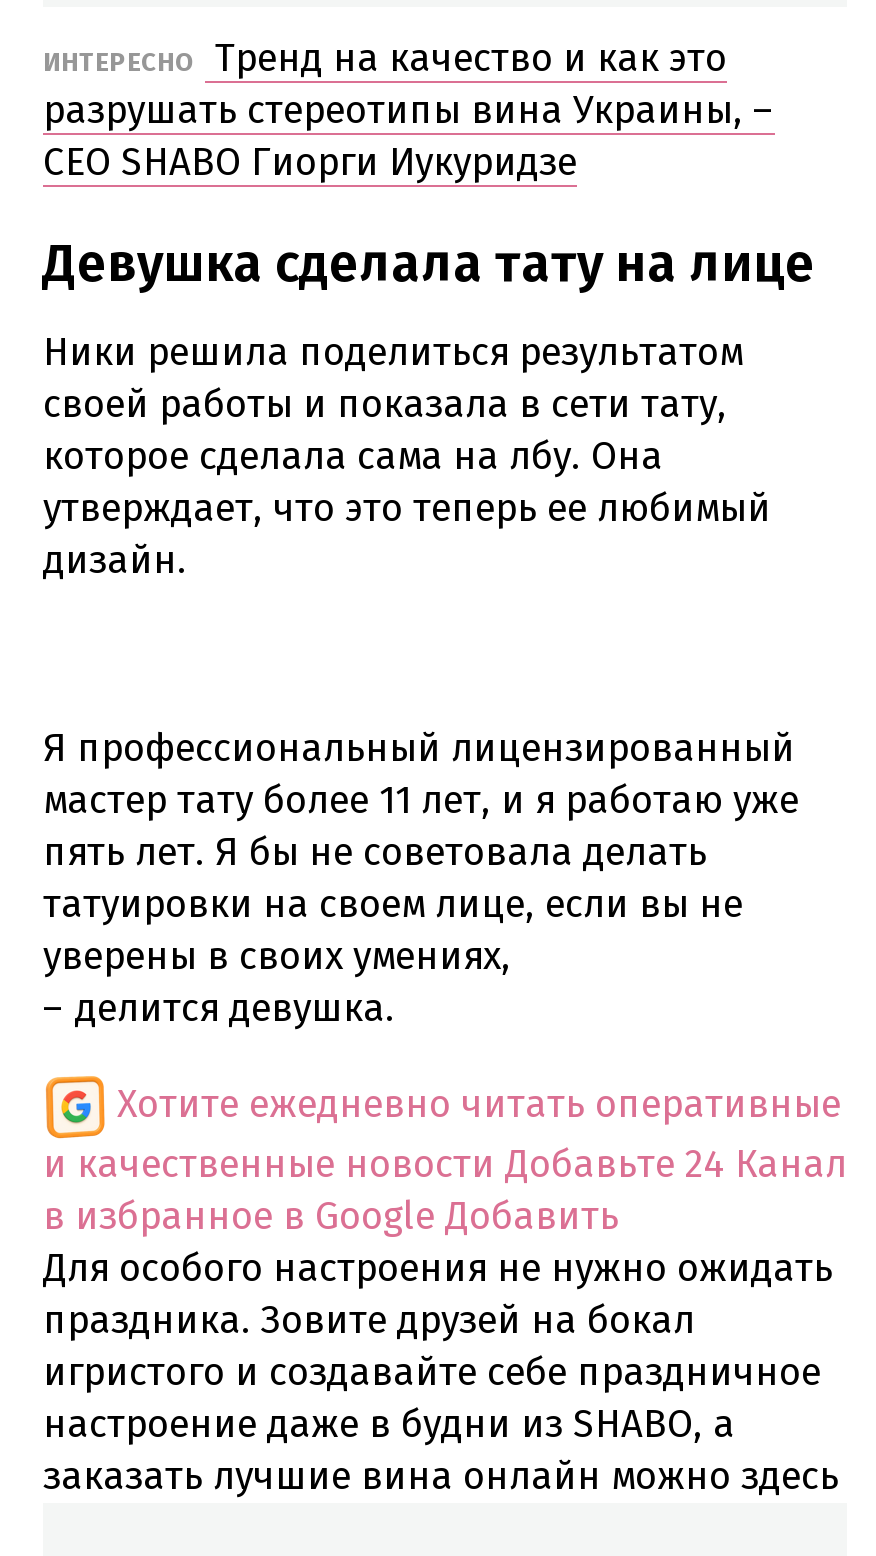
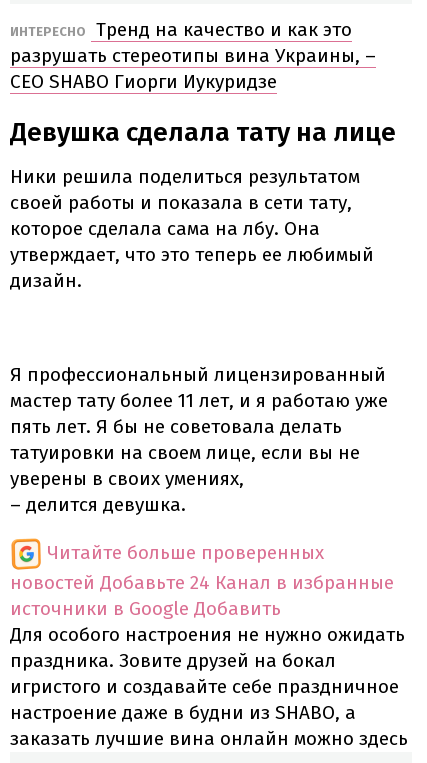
[43,1080,847,1238] Хотите ежедневно читать оперативные | и качественные новости Добавьте 24 Канал | в избранное в Google Добавить -> [10,541,394,620] Читайте больше проверенных | новостей Добавьте 24 Канал в избранные | источники в Google Добавить

